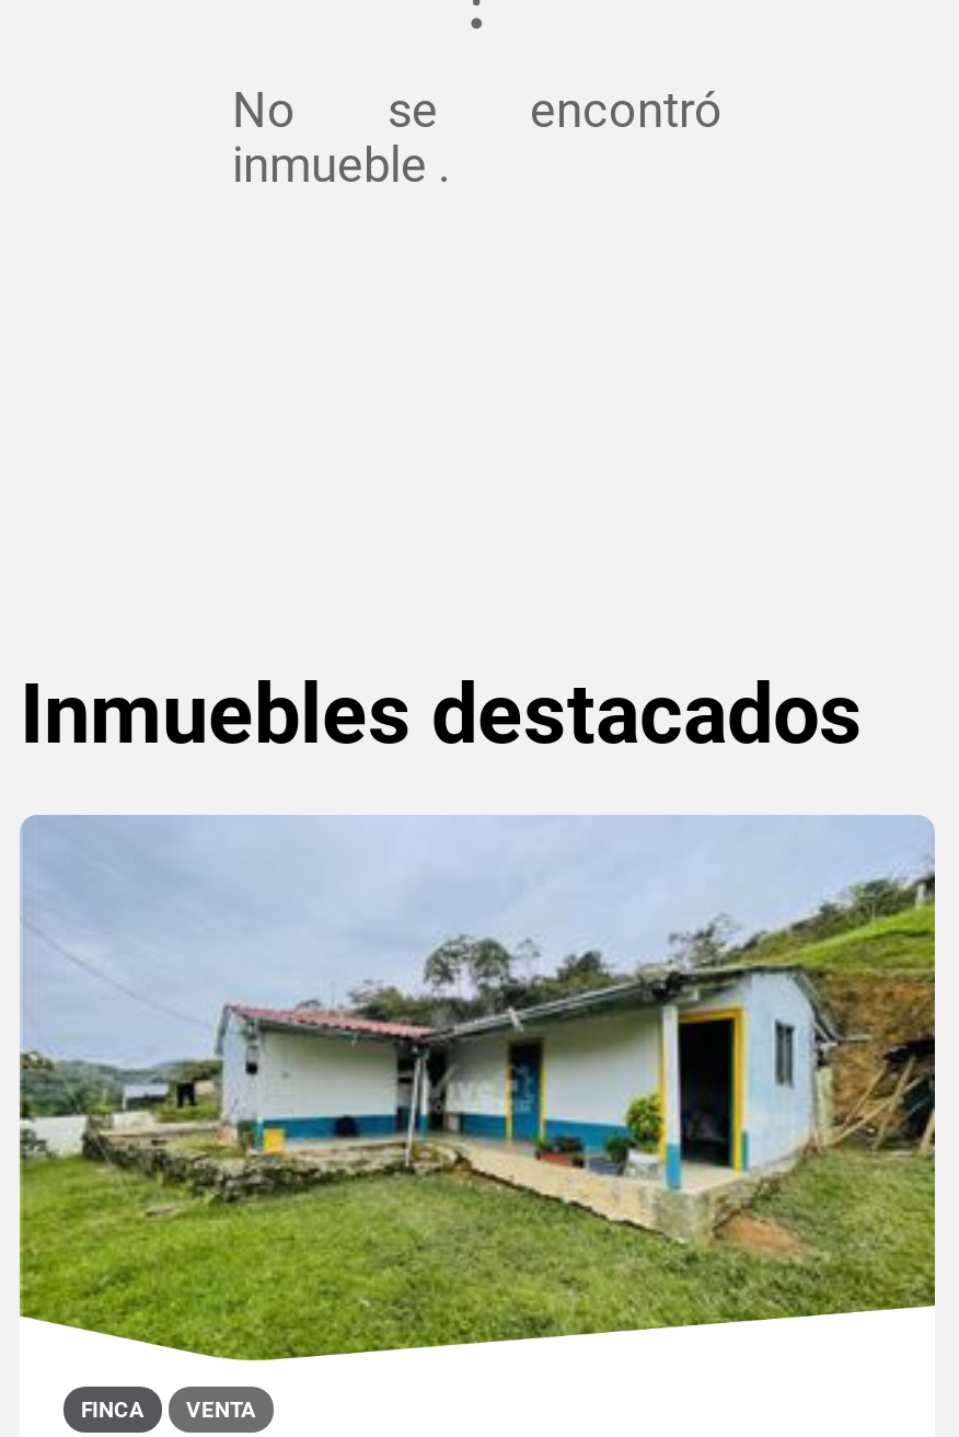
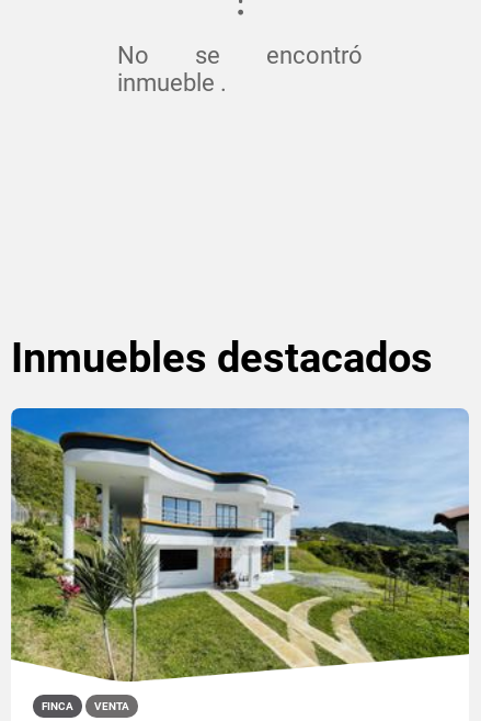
[20,817,937,1360] [image] -> [10,408,470,681] [image]

